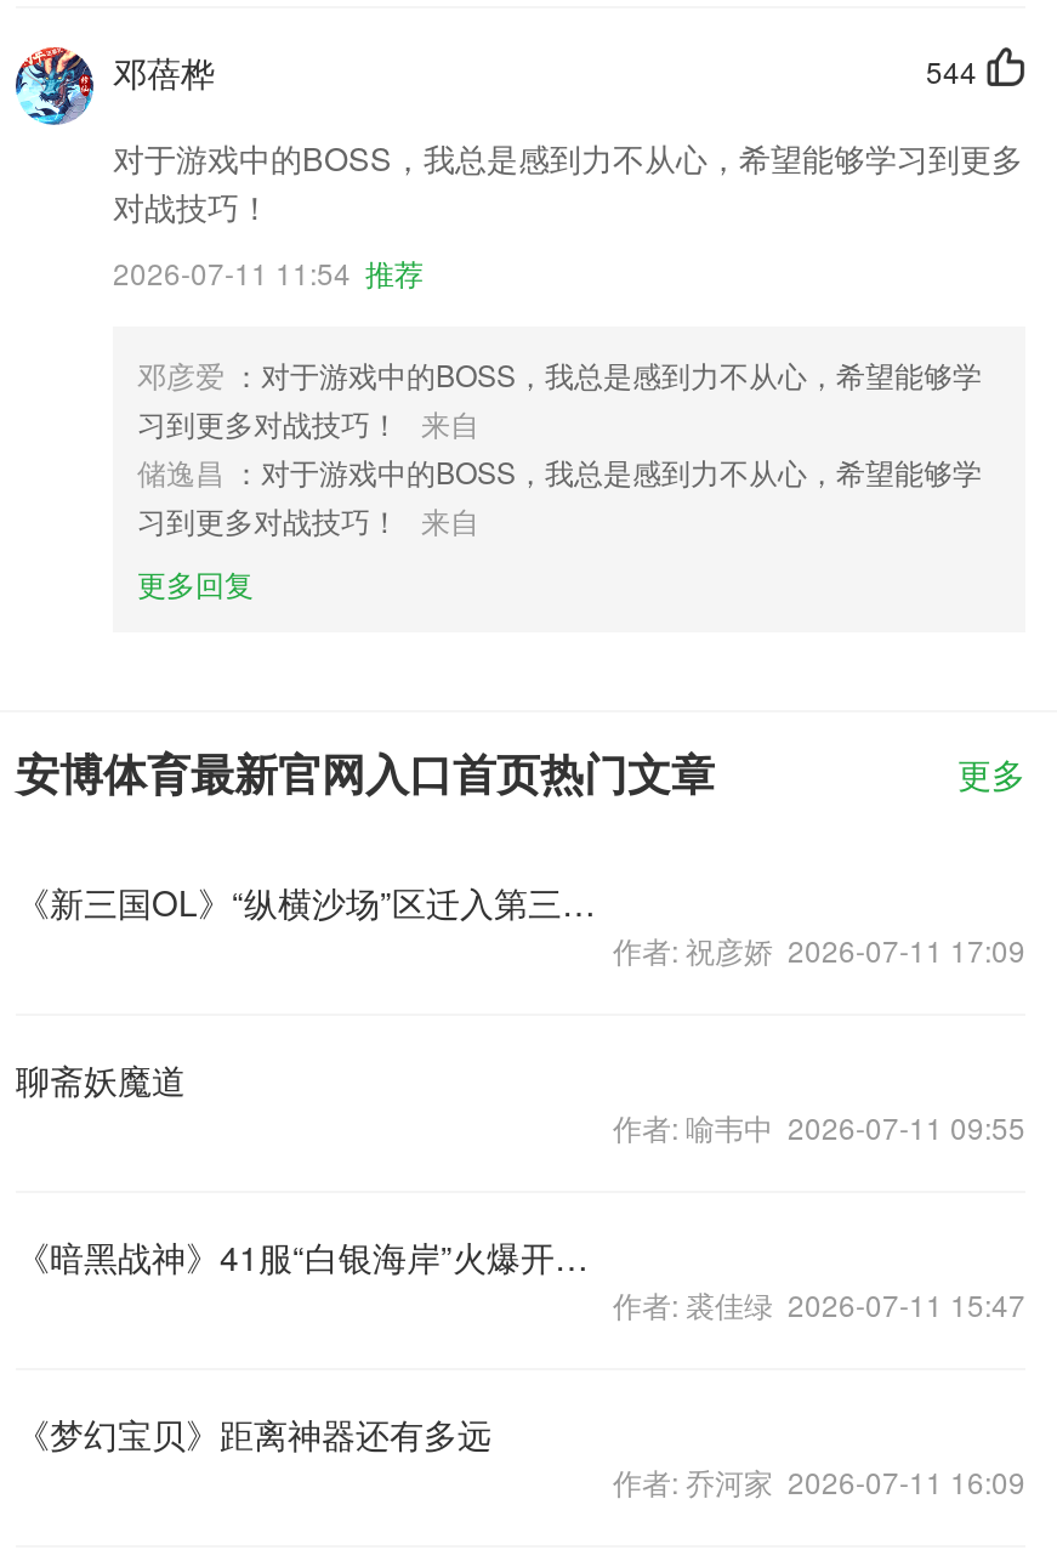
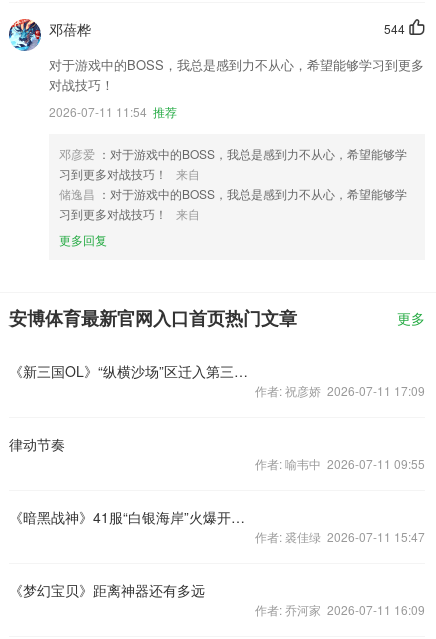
[16,1055,186,1103] 聊斋妖魔道 -> [9,434,65,454] 律动节奏

